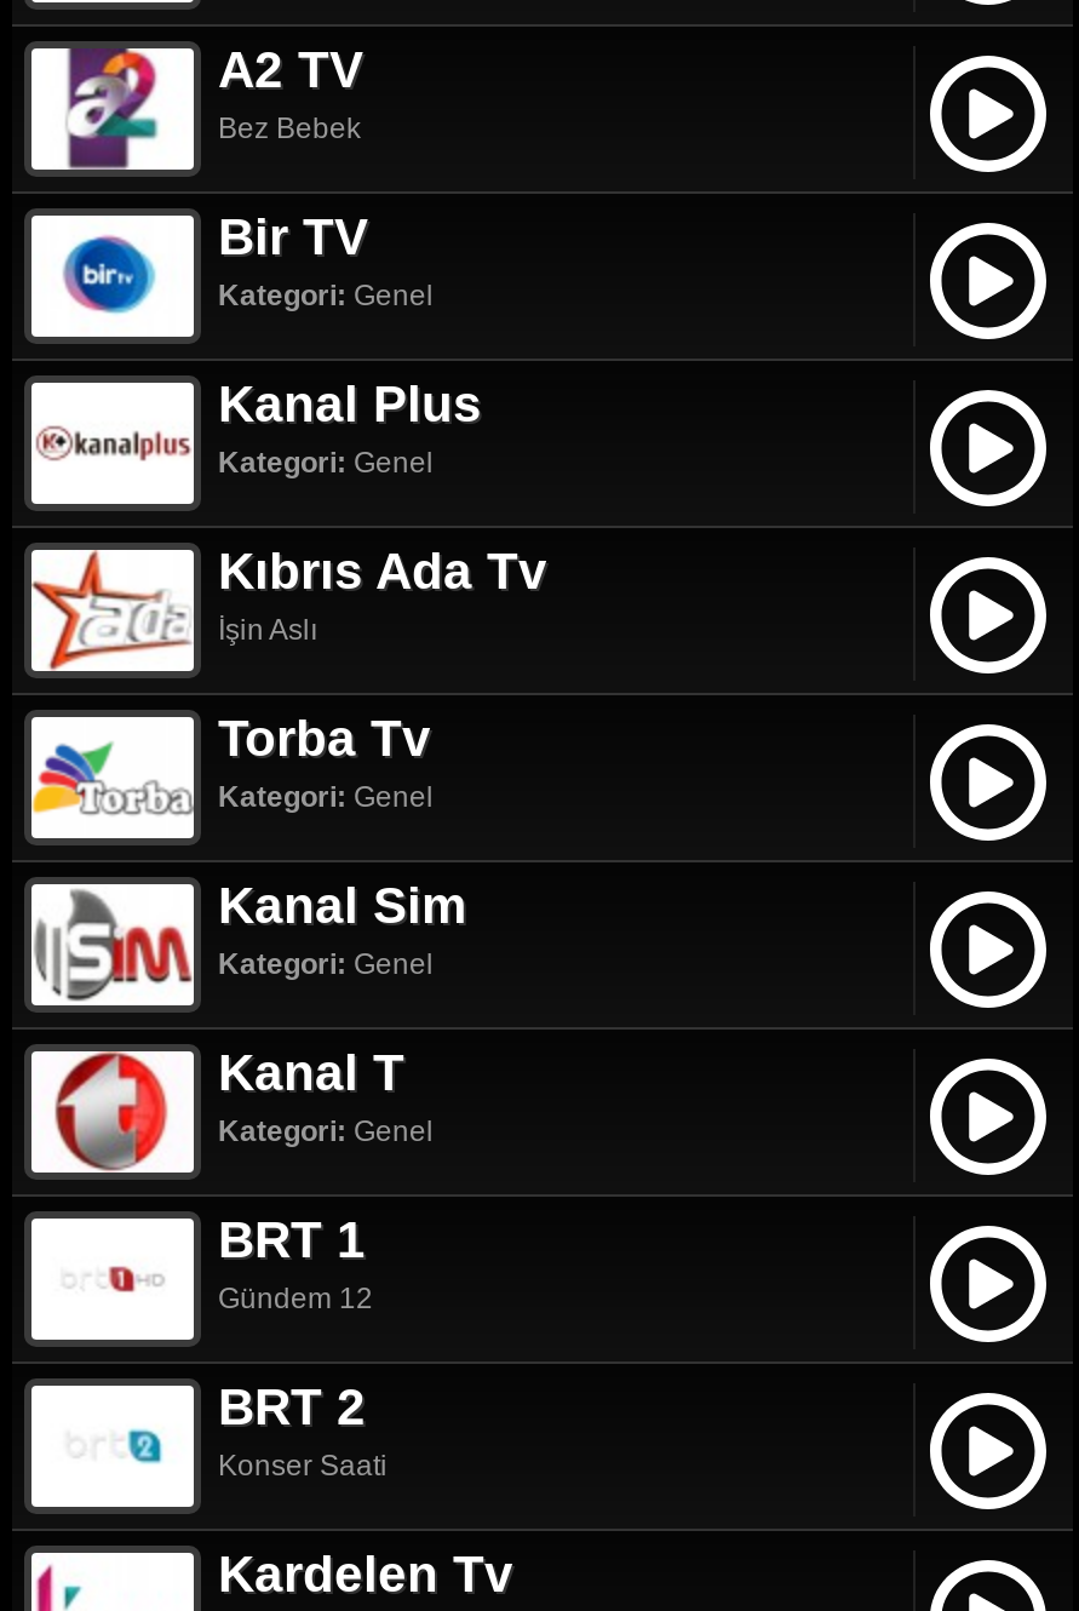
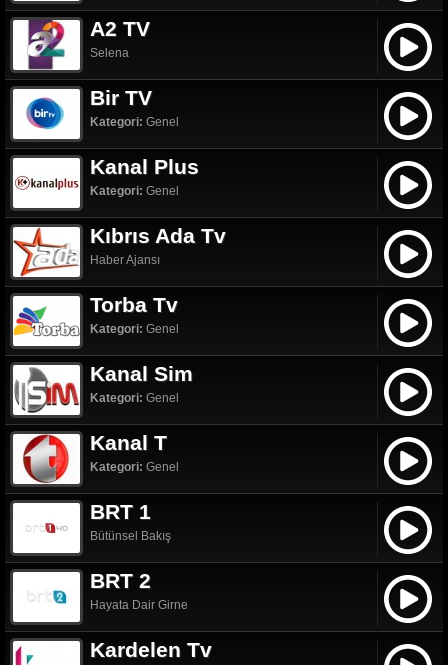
[218,111,361,145] Bez Bebek -> [90,46,129,60] Selena
[218,613,317,647] İşin Aslı -> [90,253,160,267] Haber Ajansı
[218,1282,373,1315] Gündem 12 -> [90,529,171,543] Bütünsel Bakış
[218,1449,388,1483] Konser Saati -> [90,598,188,612] Hayata Dair Girne

